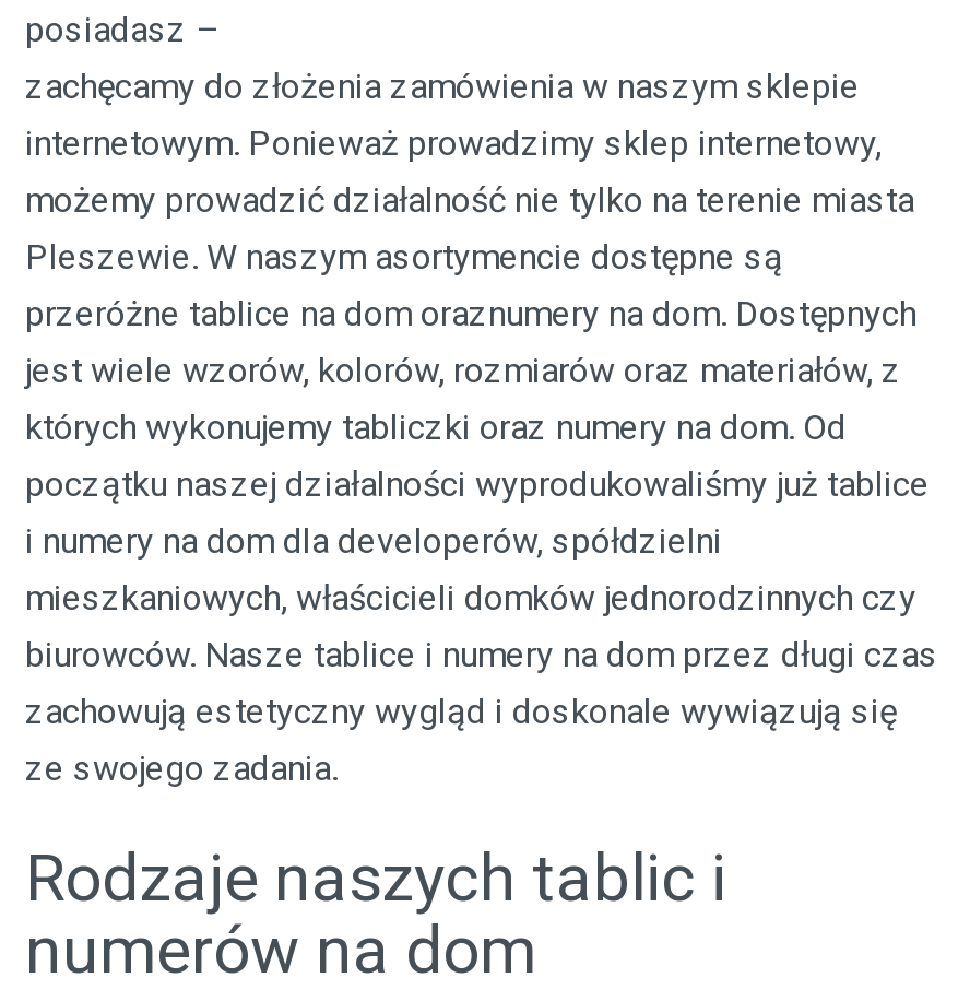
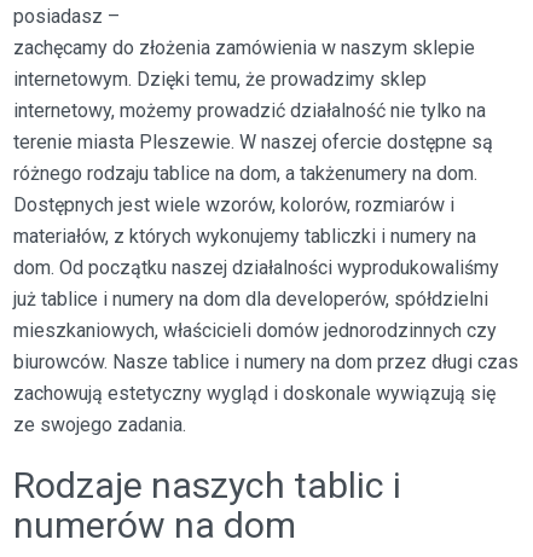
[25,122,930,619] internetowym. Ponieważ prowadzimy sklep internetowy, | możemy prowadzić działalność nie tylko na terenie miasta | Pleszewie. W naszym asortymencie dostępne są | przeróżne tablice na dom oraznumery na dom. Dostępnych | jest wiele wzorów, kolorów, rozmiarów oraz materiałów, z | których wykonujemy tabliczki oraz numery na dom. Od | początku naszej działalności wyprodukowaliśmy już tablice | i numery na dom dla developerów, spółdzielni | mieszkaniowych, właścicieli domków jednorodzinnych czy -> [13,68,499,342] internetowym. Dzięki temu, że prowadzimy sklep | internetowy, możemy prowadzić działalność nie tylko na | terenie miasta Pleszewie. W naszej ofercie dostępne są | różnego rodzaju tablice na dom, a takżenumery na dom. | Dostępnych jest wiele wzorów, kolorów, rozmiarów i | materiałów, z których wykonujemy tabliczki i numery na | dom. Od początku naszej działalności wyprodukowaliśmy | już tablice i numery na dom dla developerów, spółdzielni | mieszkaniowych, właścicieli domów jednorodzinnych czy

